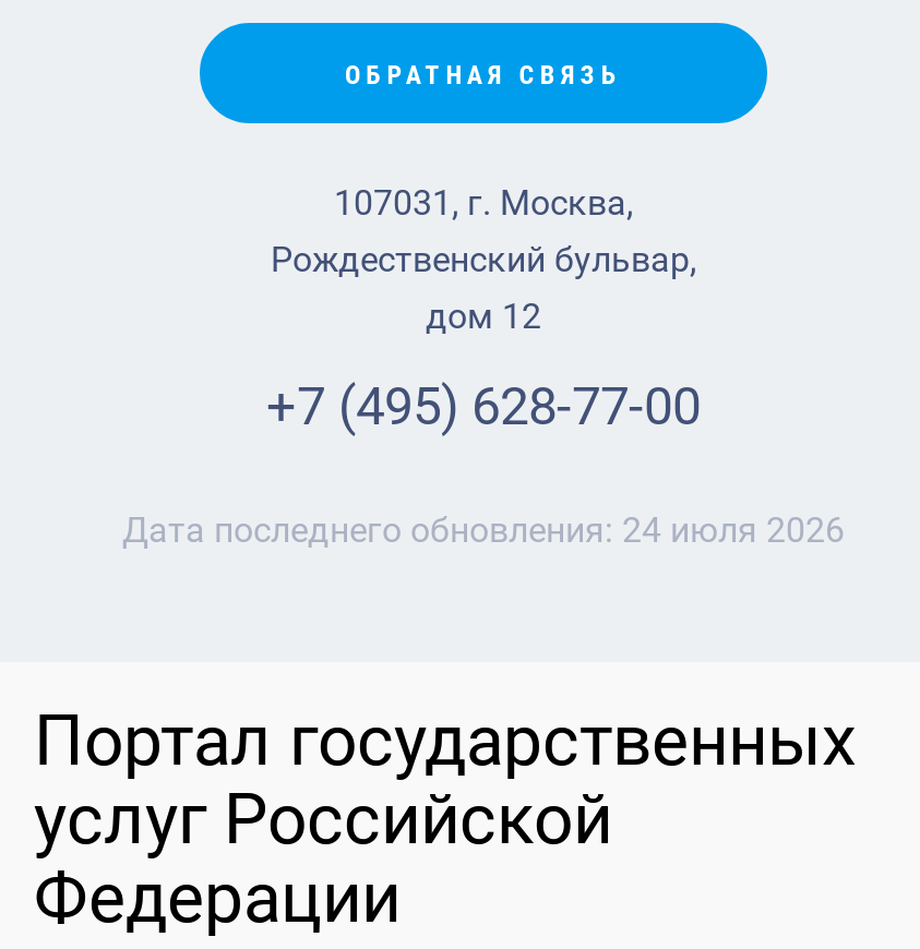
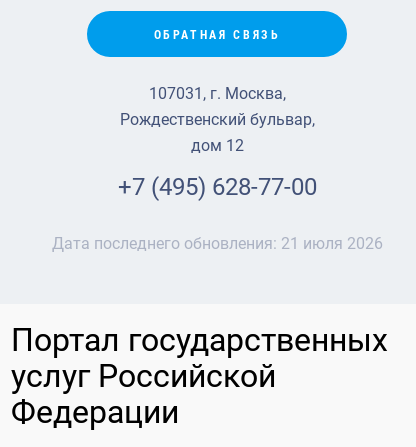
[122,509,845,551] Дата последнего обновления: 24 июля 2026 -> [51,234,382,253] Дата последнего обновления: 21 июля 2026

